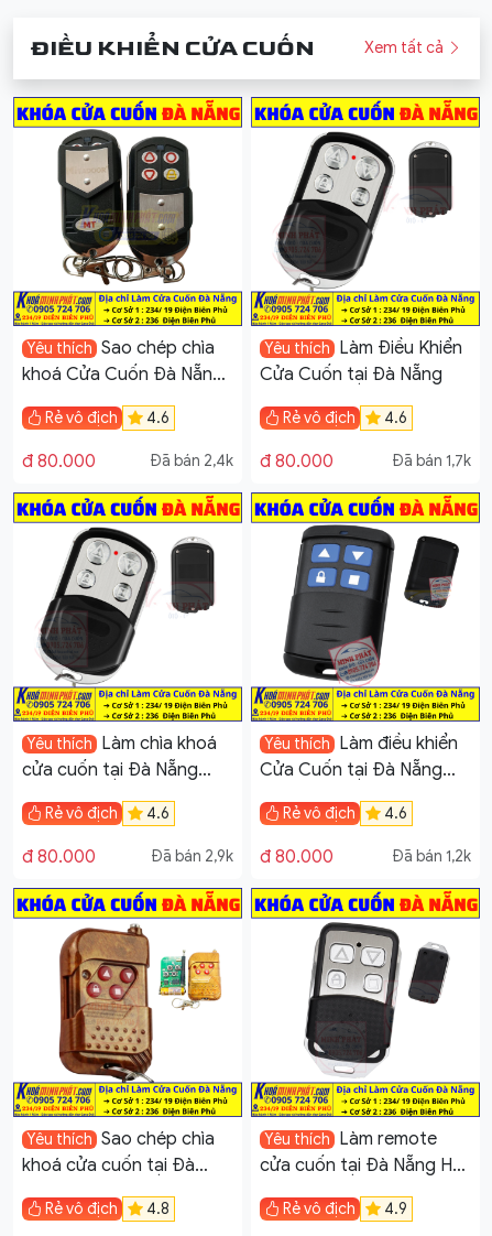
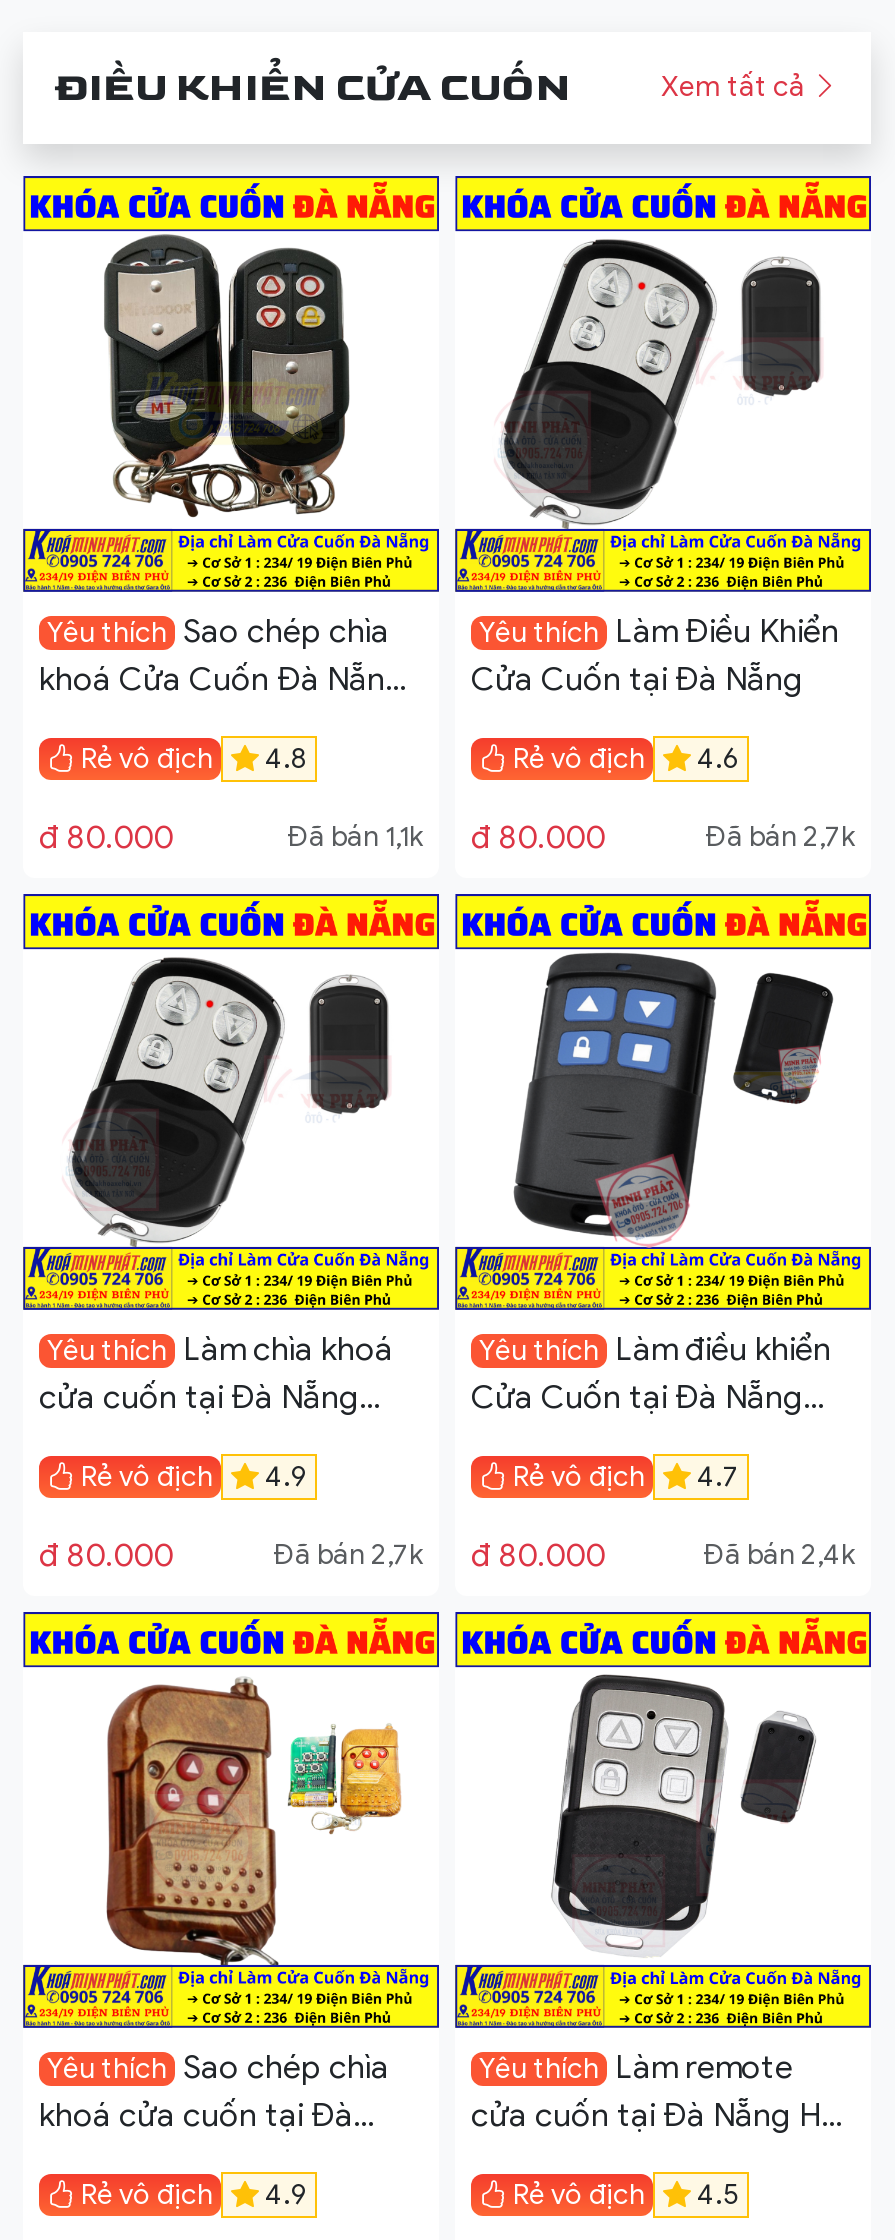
[42,408,170,427] Rẻ vô địch 4.6 -> [75,742,307,776] Rẻ vô địch 4.8
[150,450,334,472] Đã bán 2,4k đ 80.000 -> [287,818,605,858] Đã bán 1,1k đ 80.000
[392,452,471,471] Đã bán 1,7k -> [705,821,855,855] Đã bán 2,7k
[42,804,170,823] Rẻ vô địch 4.6 -> [75,1460,307,1494] Rẻ vô địch 4.9
[280,804,407,823] Rẻ vô địch 4.6 -> [507,1460,739,1494] Rẻ vô địch 4.7
[151,846,334,868] Đã bán 2,9k đ 80.000 -> [273,1536,605,1576] Đã bán 2,7k đ 80.000
[392,847,471,866] Đã bán 1,2k -> [703,1539,855,1573] Đã bán 2,4k
[143,1199,170,1218] 4.8 -> [259,2178,307,2212] 4.9
[280,1199,407,1218] Rẻ vô địch 4.9 -> [507,2178,739,2212] Rẻ vô địch 4.5

